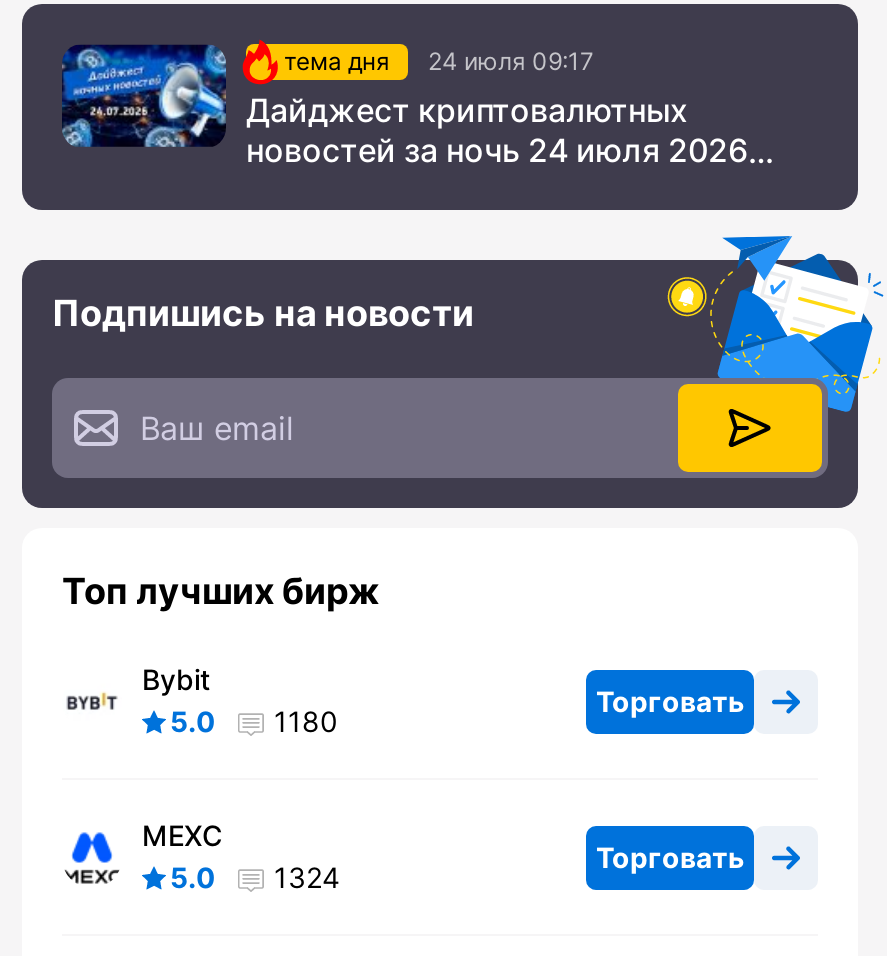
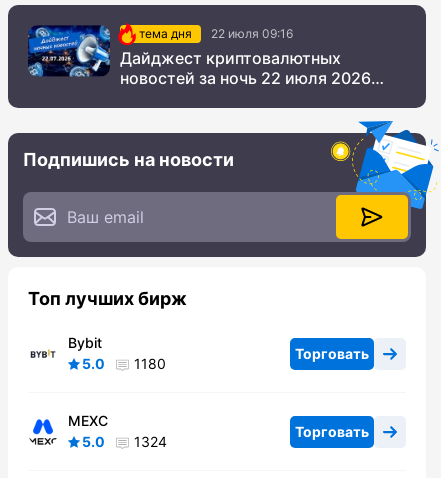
[284,47,594,77] тема дня 24 июля 09:17 -> [139,26,293,41] тема дня 22 июля 09:16
[246,131,748,171] новостей за ночь 24 июля 2026 -> [120,68,371,88] новостей за ночь 22 июля 2026

